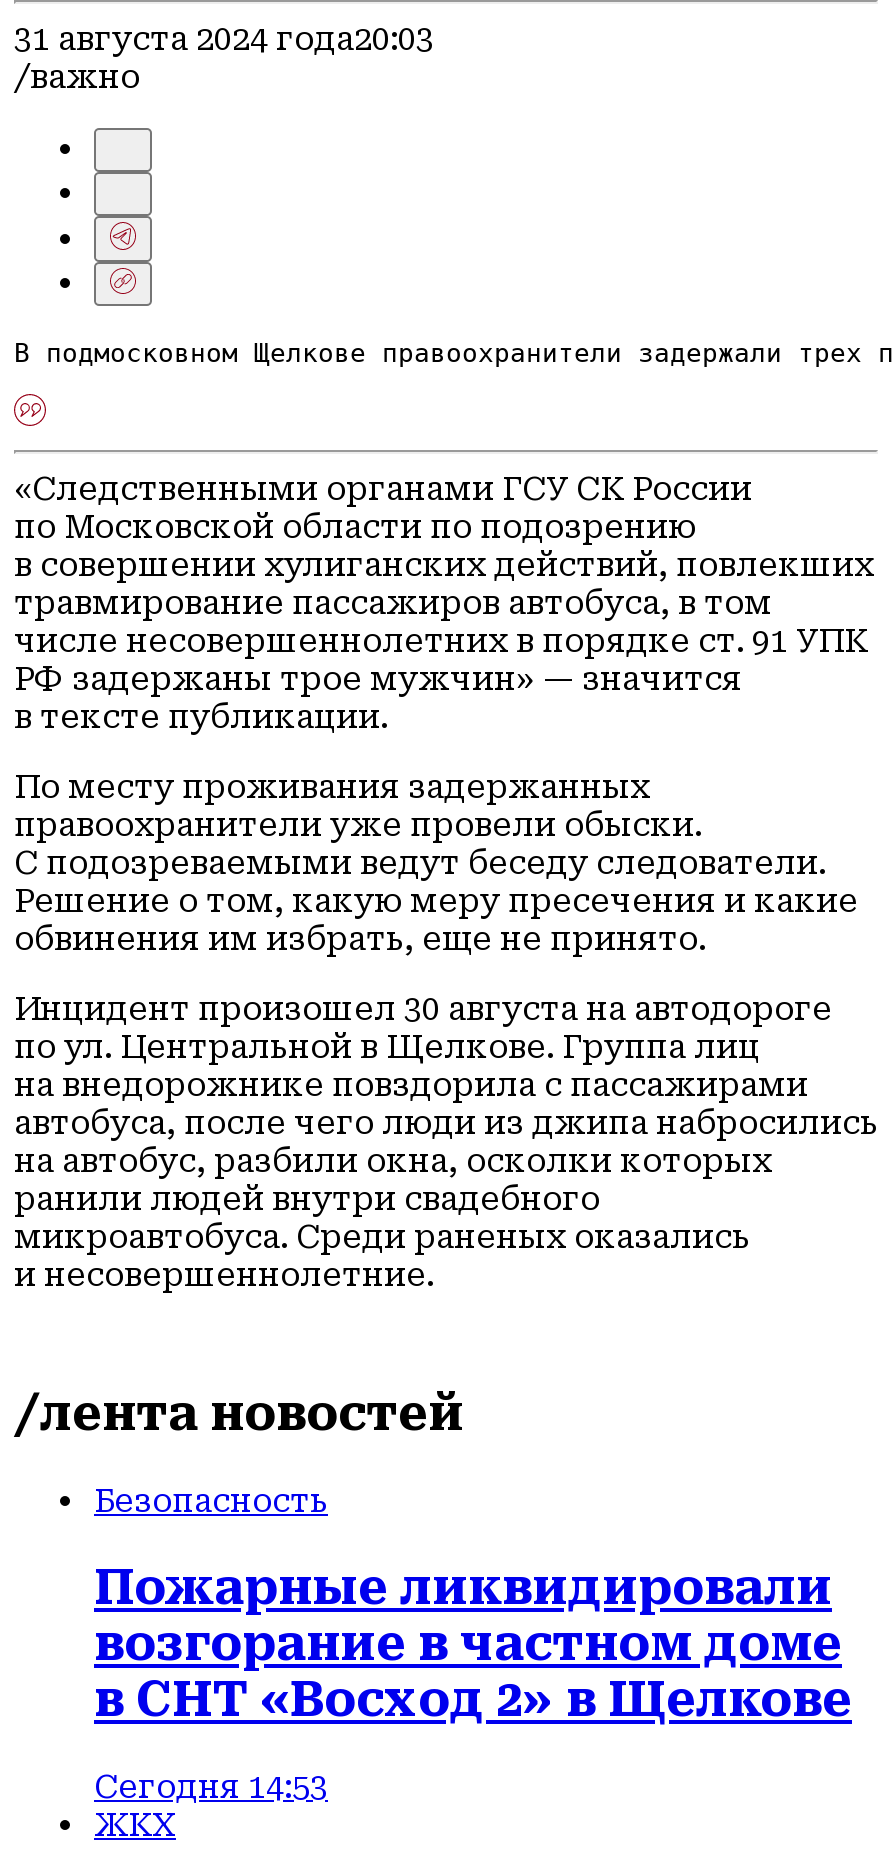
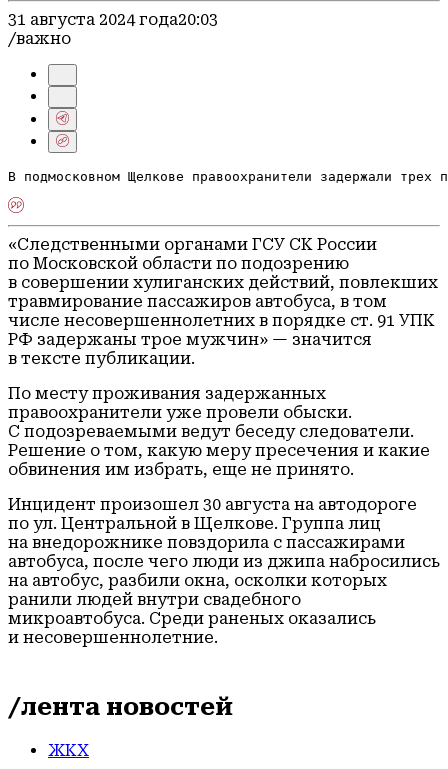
[94,1481,852,1805] Безопасность | Пожарные ликвидировали | возгорание в частном доме | в СНТ «Восход 2» в Щелкове | Сегодня 14:53 -> none

